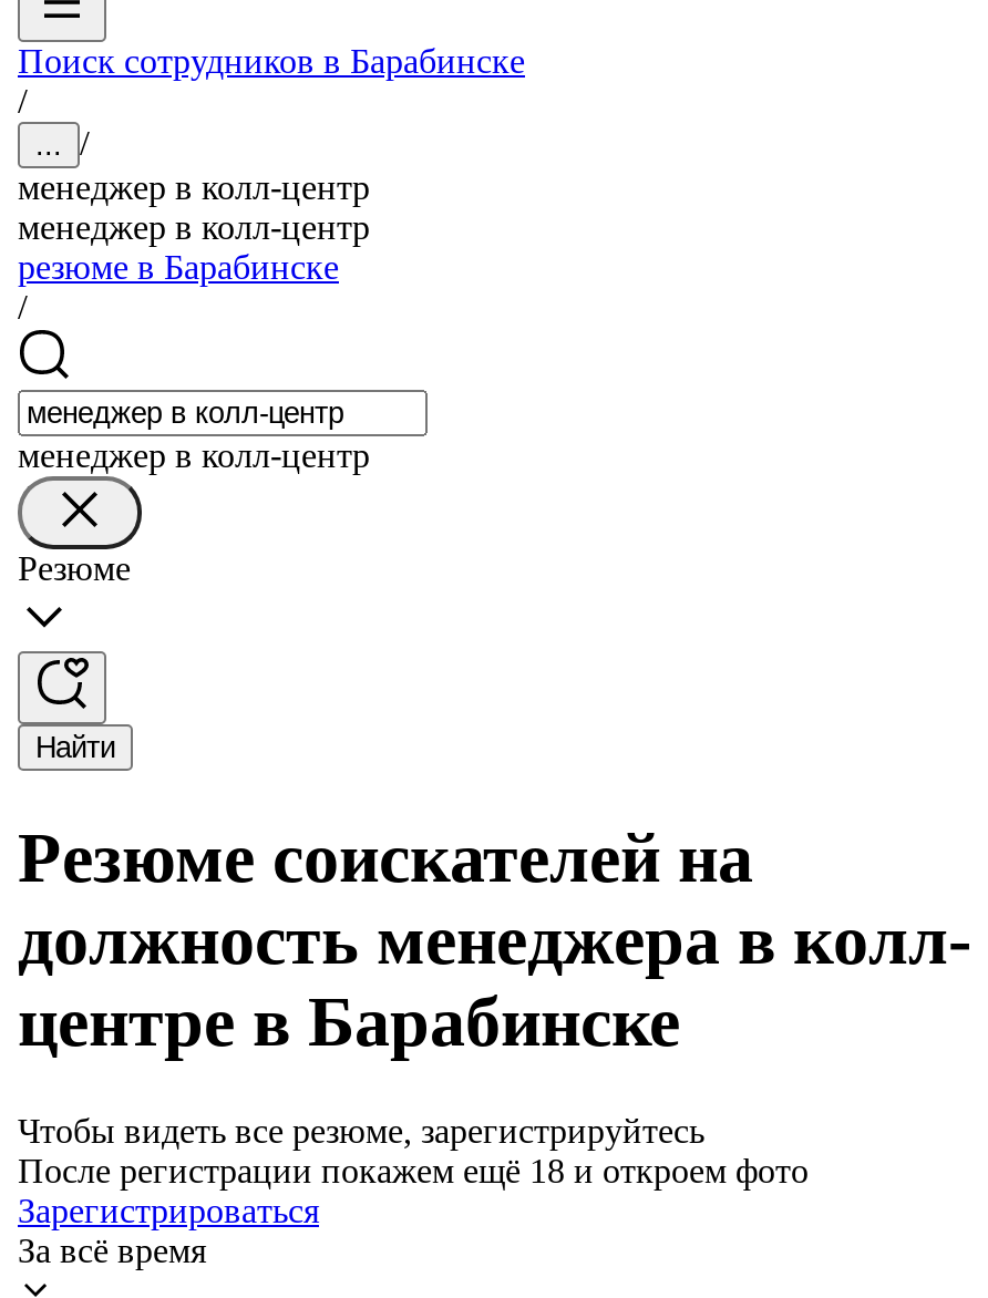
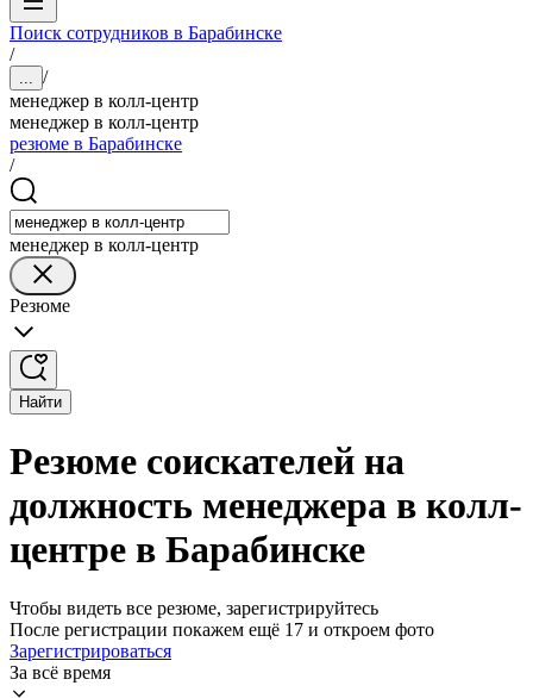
[18,1152,809,1189] После регистрации покажем ещё 18 и откроем фото -> [10,619,434,640] После регистрации покажем ещё 17 и откроем фото

